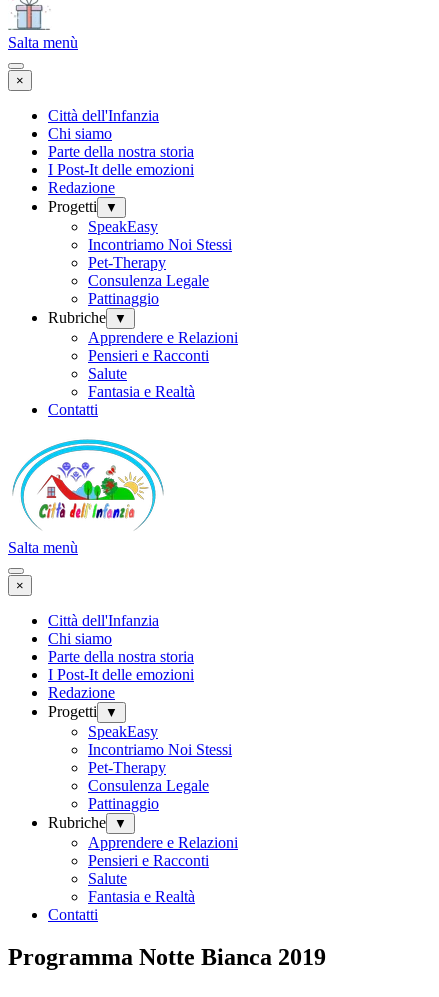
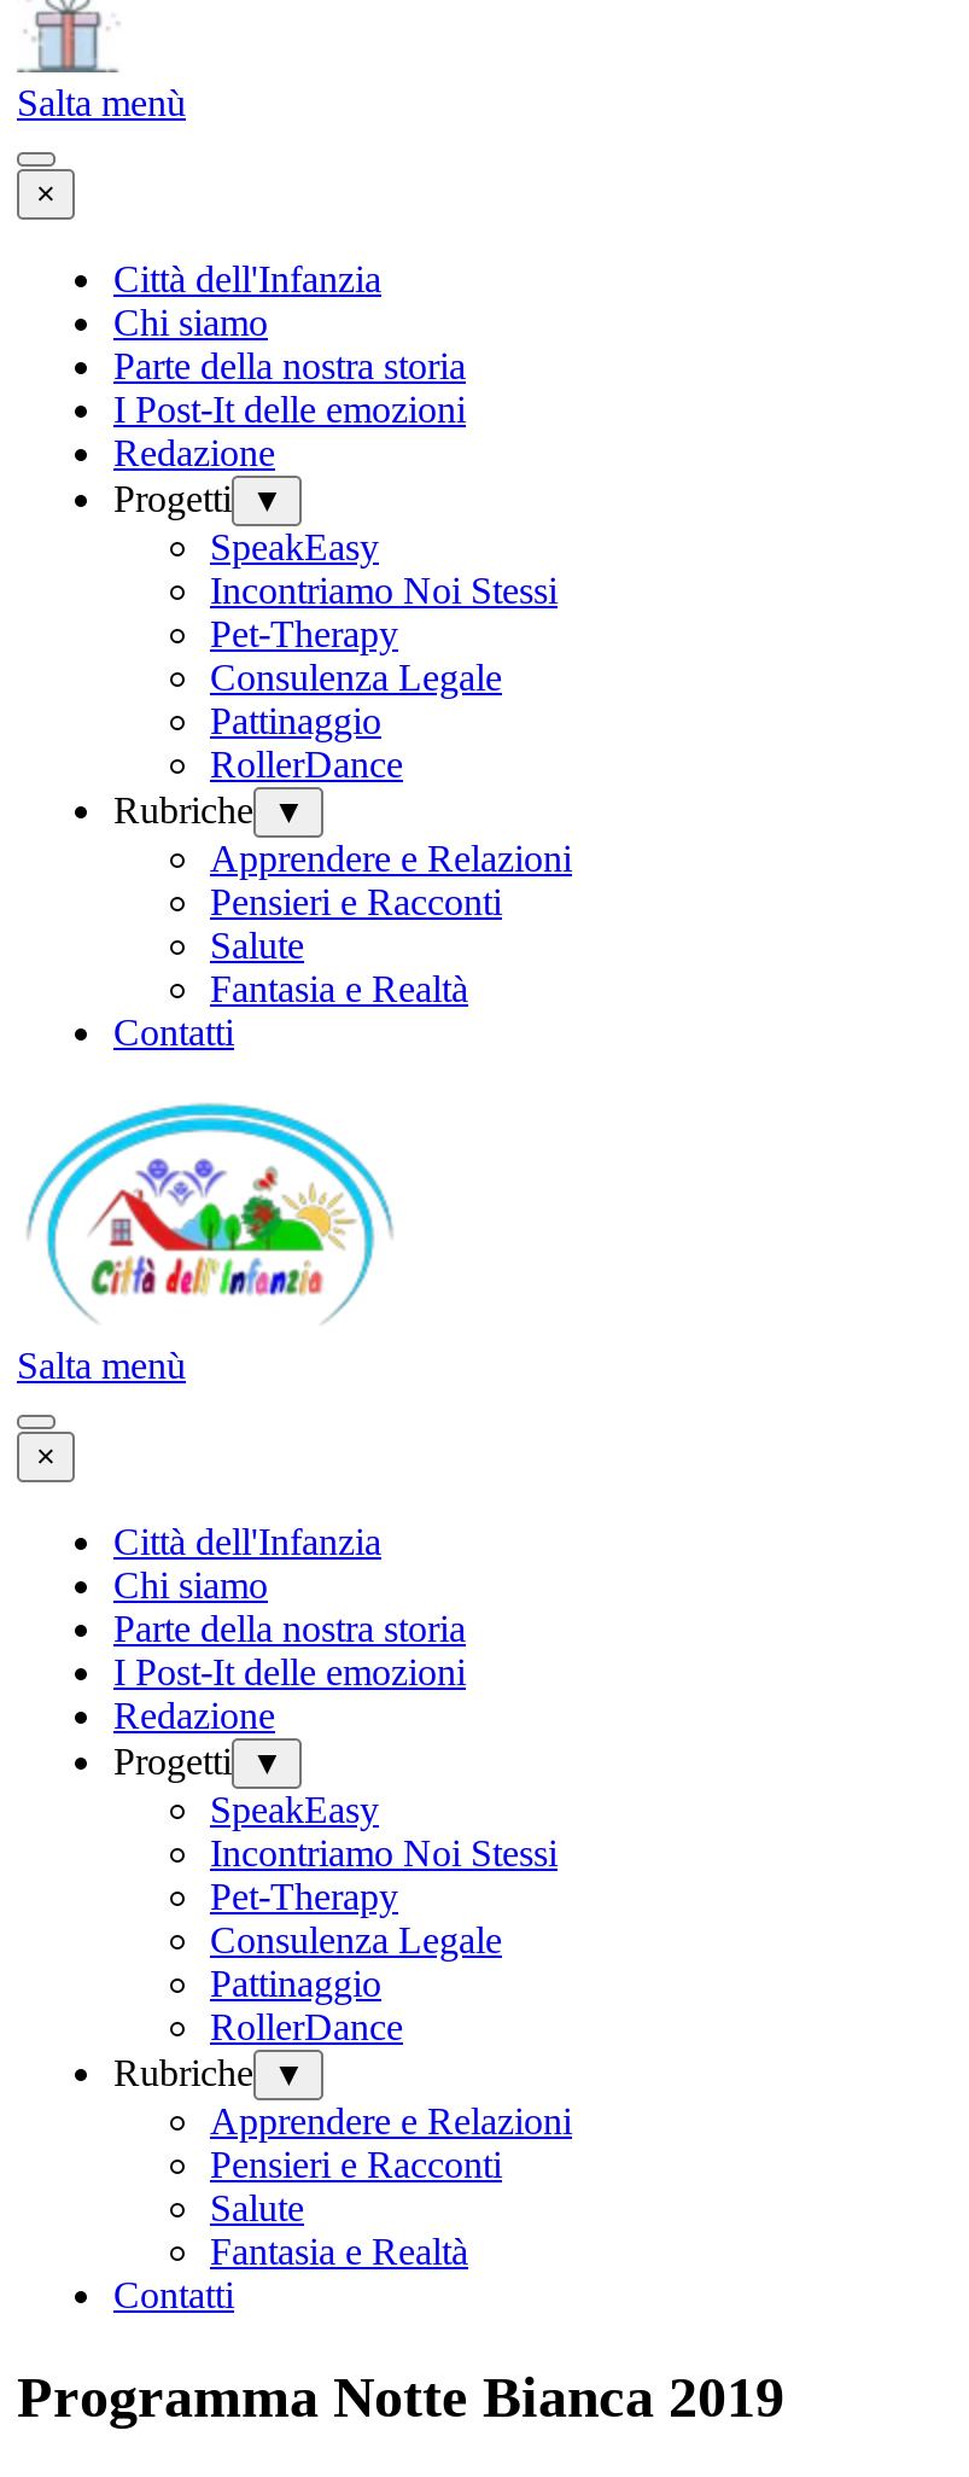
none -> [210,745,403,786] RollerDance
none -> [210,2007,403,2048] RollerDance

